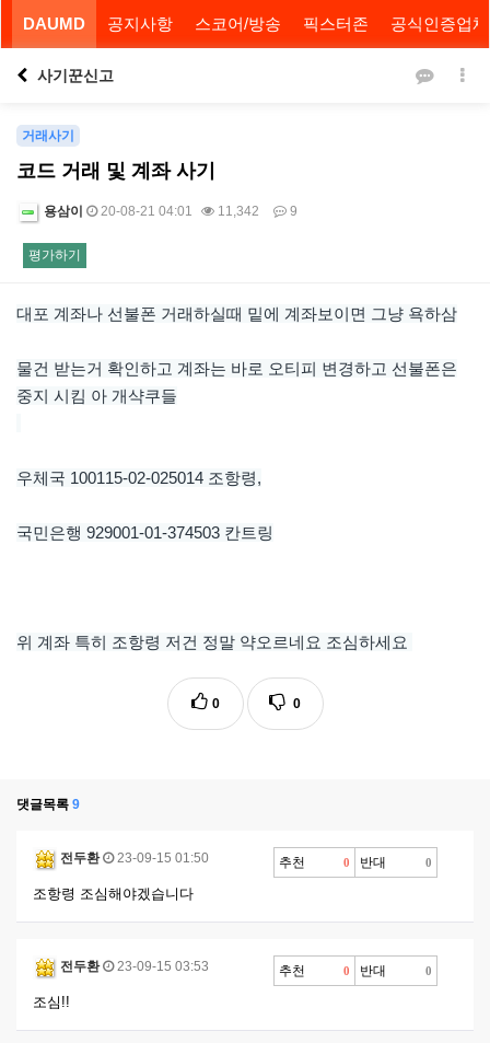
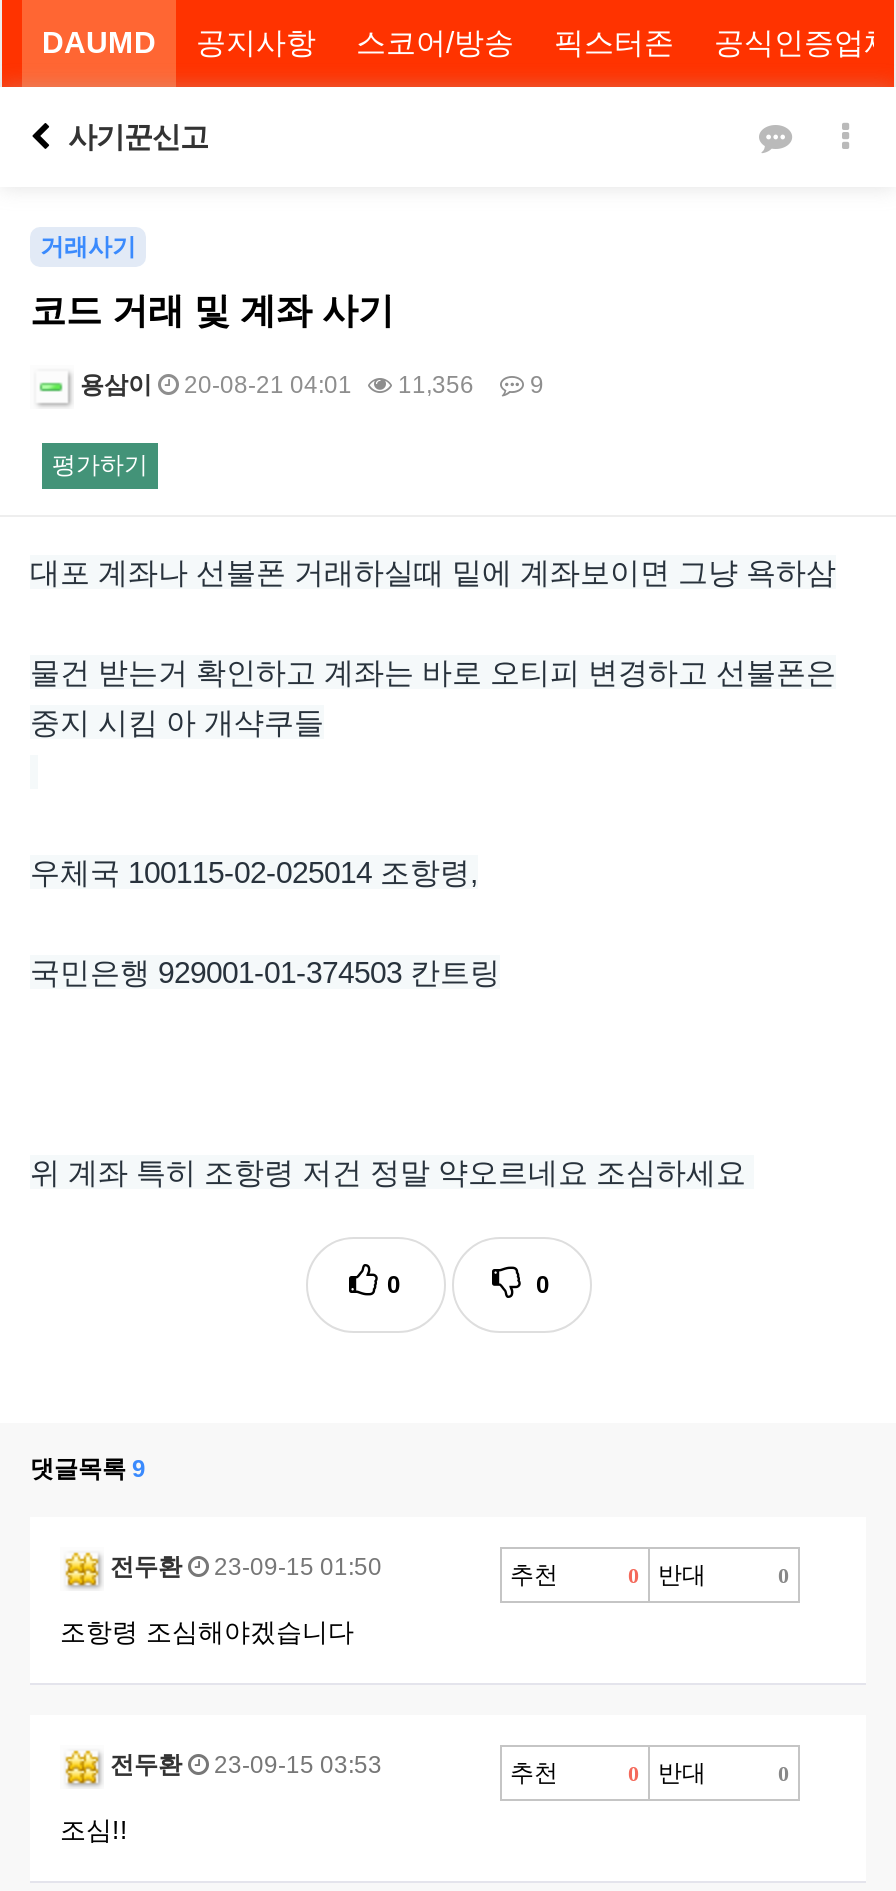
[44,204,297,219] 용삼이 20-08-21 04:01 11,342 9 -> [80,371,544,399] 용삼이 20-08-21 04:01 11,356 9

